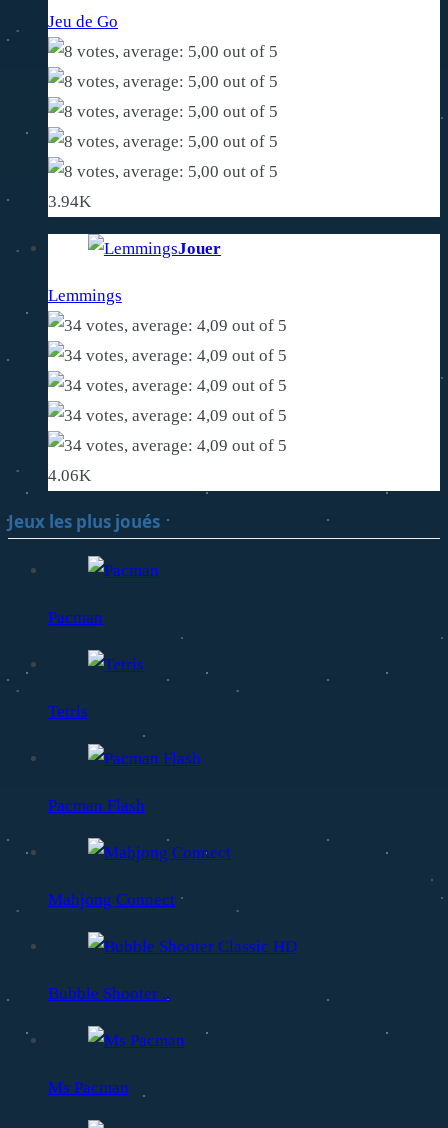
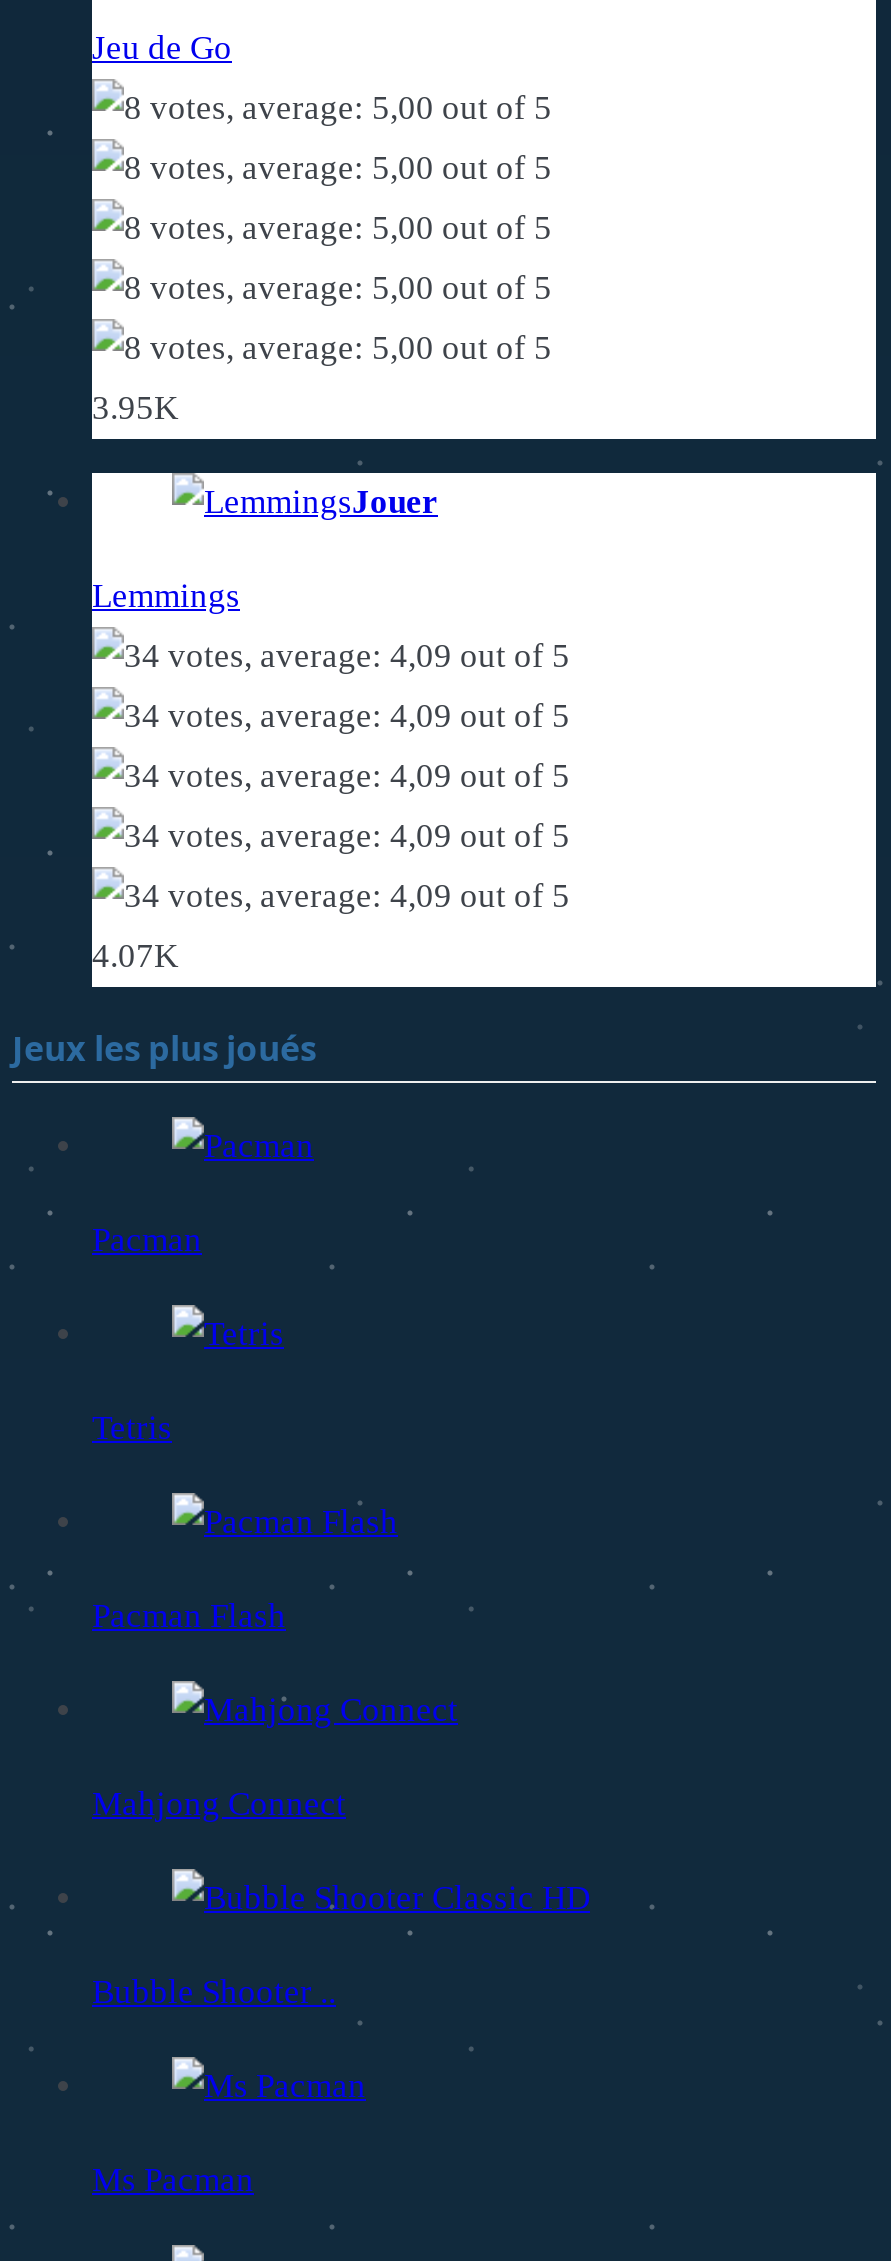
[48,192,91,211] 3.94K -> [92,389,178,427] 3.95K
[48,466,91,485] 4.06K -> [92,937,178,975] 4.07K

